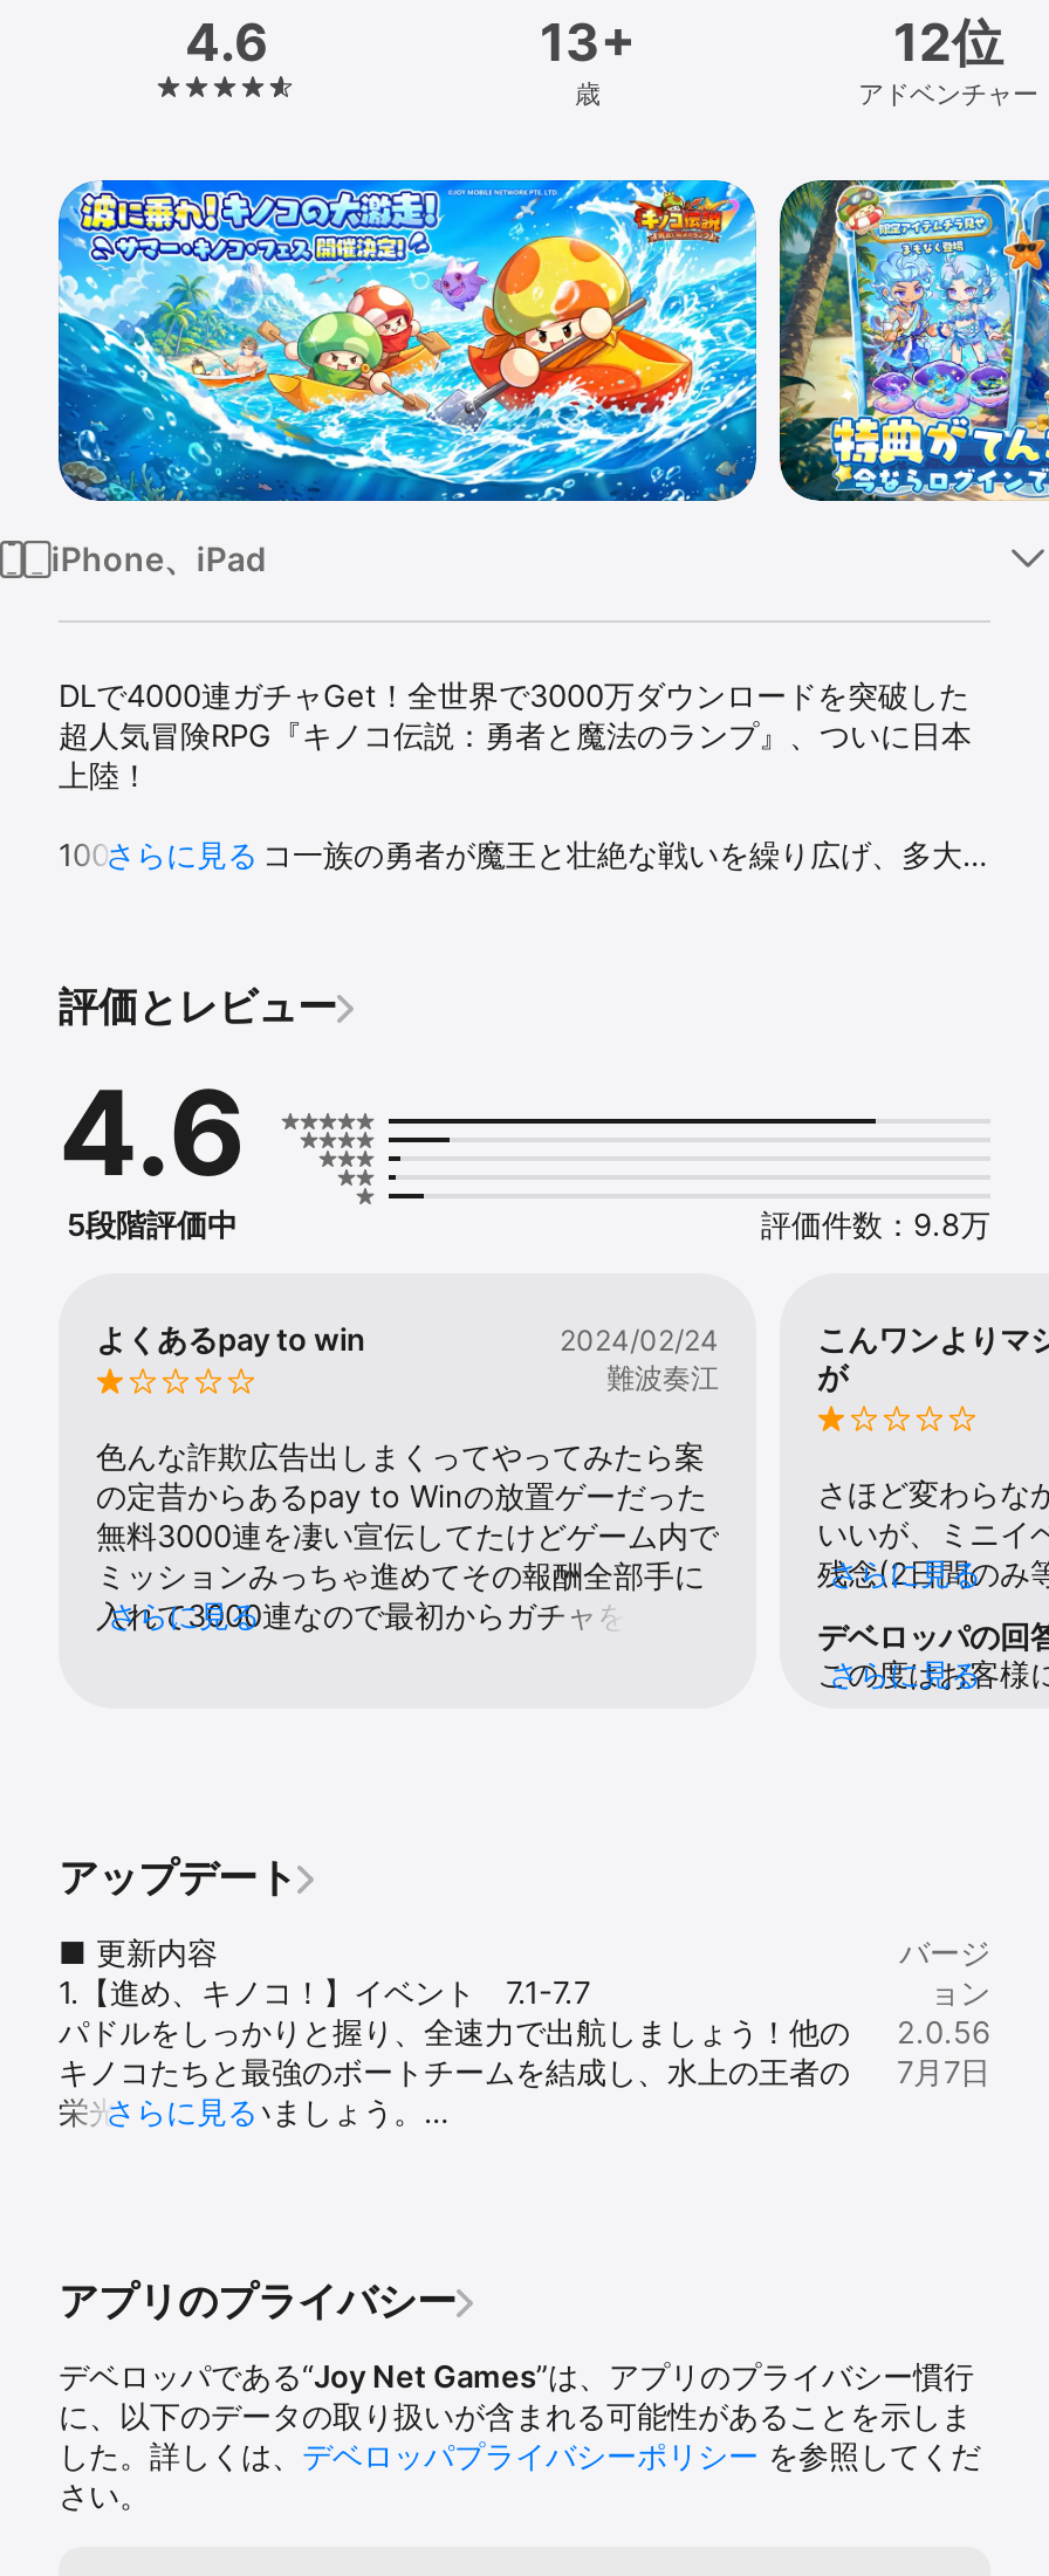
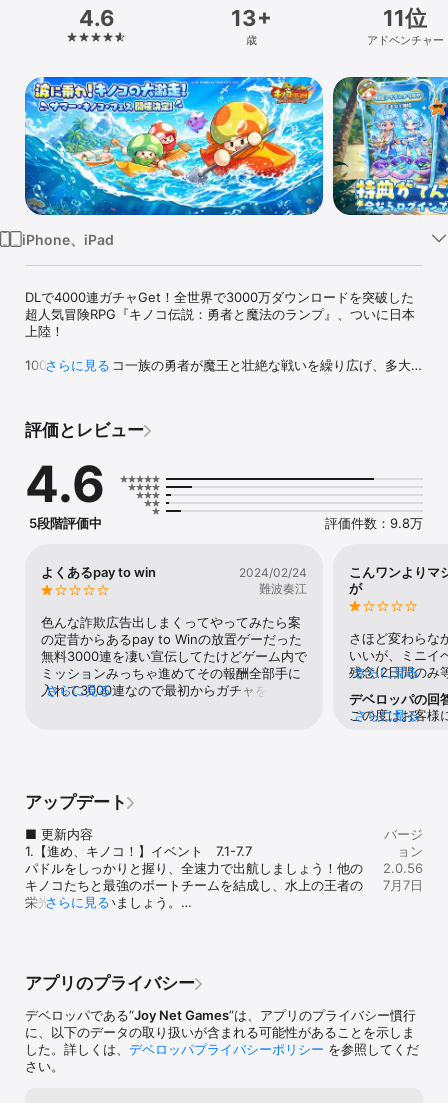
[893,12,1003,73] 12位 -> [383,5,427,31] 11位

